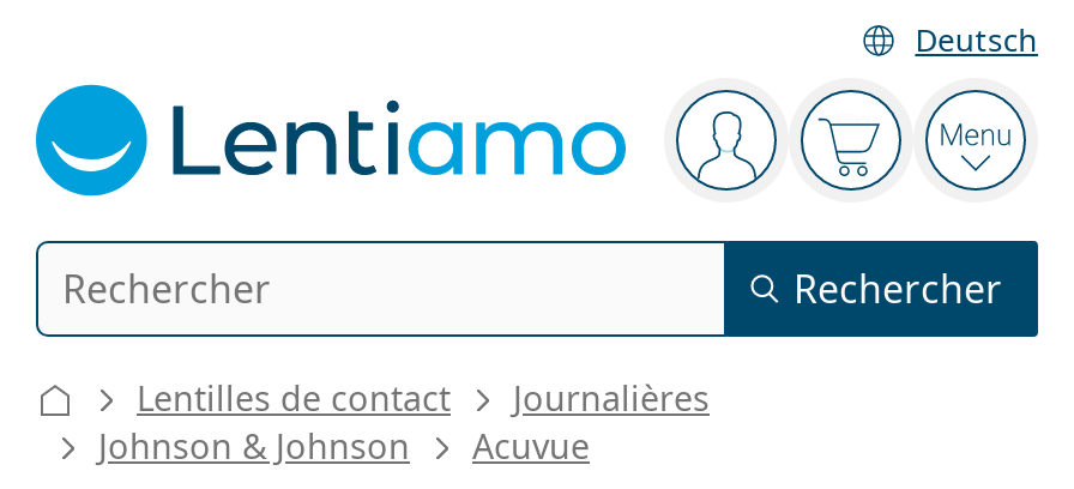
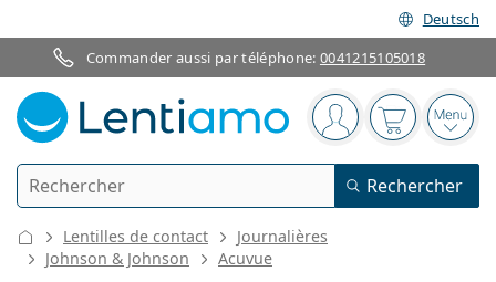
none -> [86,48,425,67] Commander aussi par téléphone: 0041215105018

